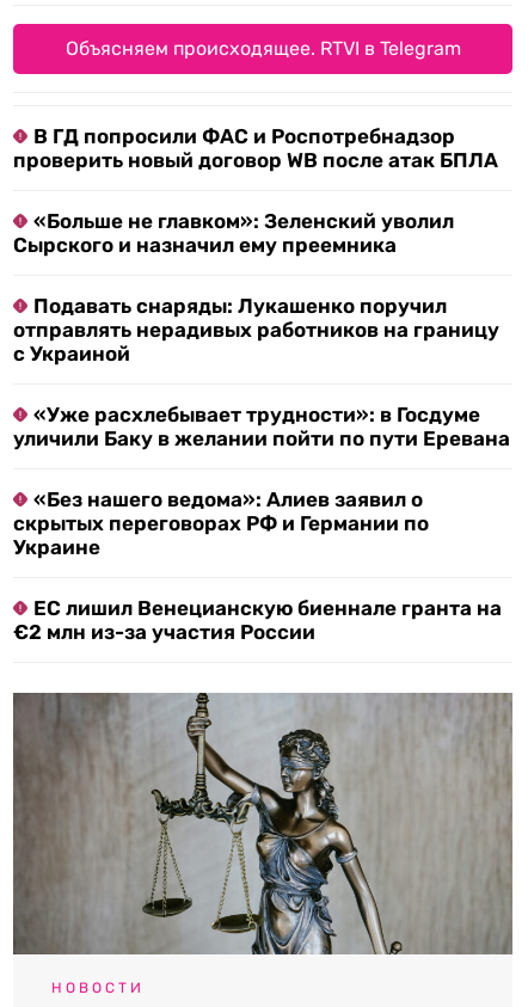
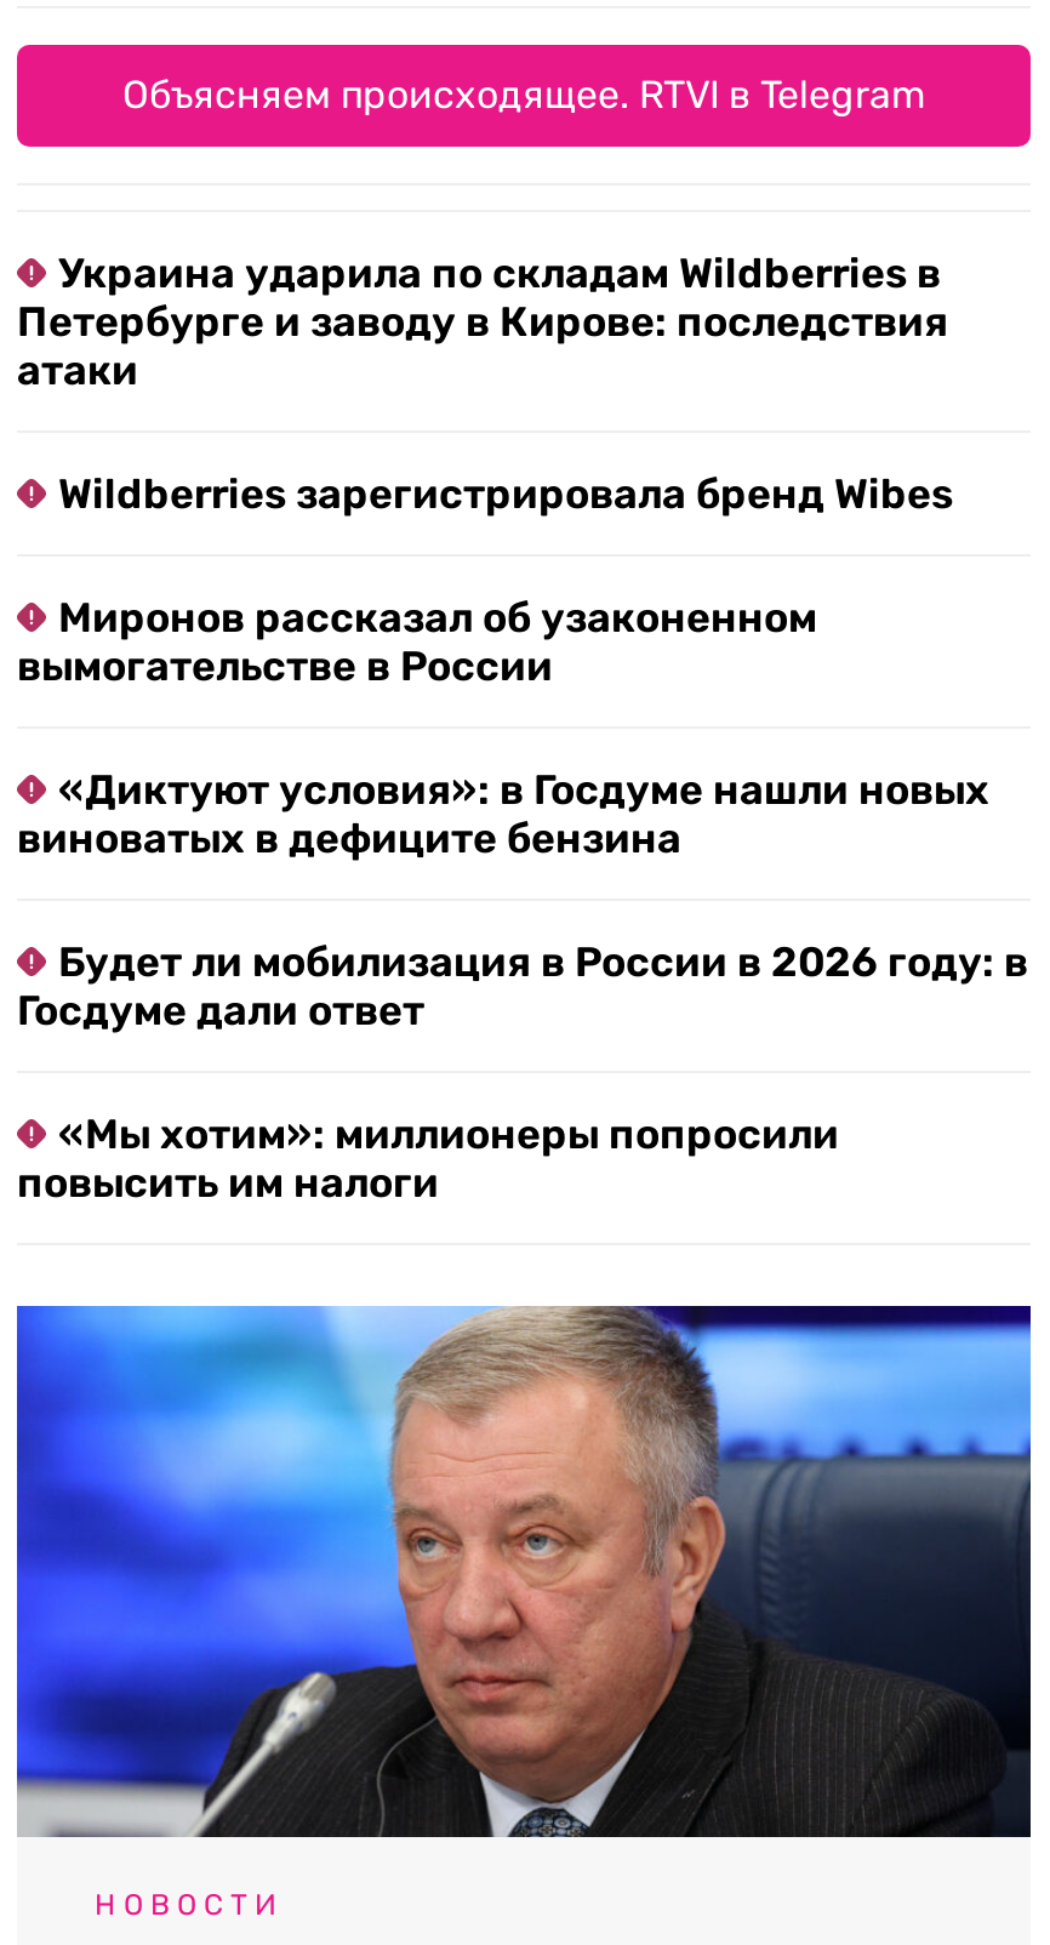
[13,124,498,172] В ГД попросили ФАС и Роспотребнадзор | проверить новый договор WB после атак БПЛА -> [17,249,948,394] Украина ударила по складам Wildberries в | Петербурге и заводу в Кирове: последствия | атаки
[13,209,454,257] «Больше не главком»: Зеленский уволил | Сырского и назначил ему преемника -> [58,470,953,518] Wildberries зарегистрировала бренд Wibes
[13,294,499,366] Подавать снаряды: Лукашенко поручил | отправлять нерадивых работников на границу | с Украиной -> [17,593,817,690] Миронов рассказал об узаконенном | вымогательстве в России
[13,403,510,450] «Уже расхлебывает трудности»: в Госдуме | уличили Баку в желании пойти по пути Еревана -> [17,765,989,862] «Диктуют условия»: в Госдуме нашли новых | виноватых в дефиците бензина
[13,487,429,559] «Без нашего ведома»: Алиев заявил о | скрытых переговорах РФ и Германии по | Украине -> [17,938,1028,1035] Будет ли мобилизация в России в 2026 году: в | Госдуме дали ответ
[13,596,502,644] ЕС лишил Венецианскую биеннале гранта на | €2 млн из-за участия России -> [17,1110,839,1207] «Мы хотим»: миллионеры попросили | повысить им налоги
[12,692,514,956] [image] -> [15,1304,1033,1840] [image]

